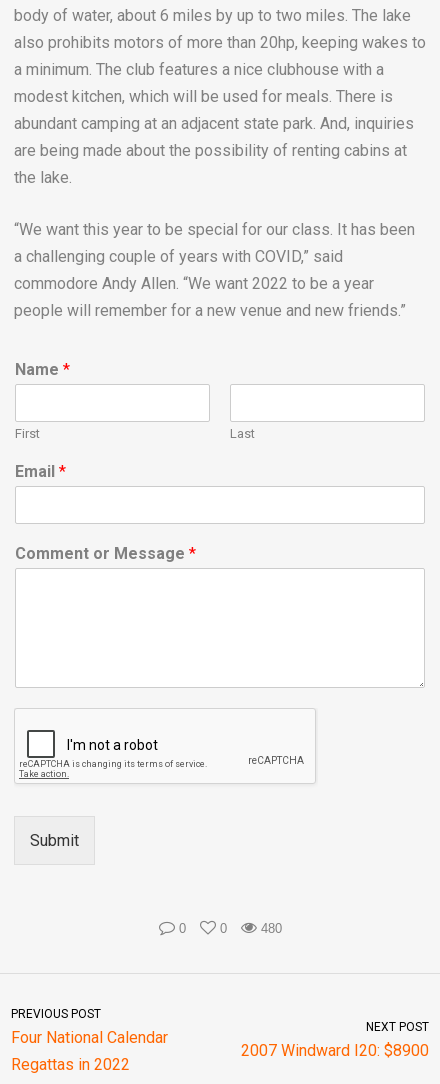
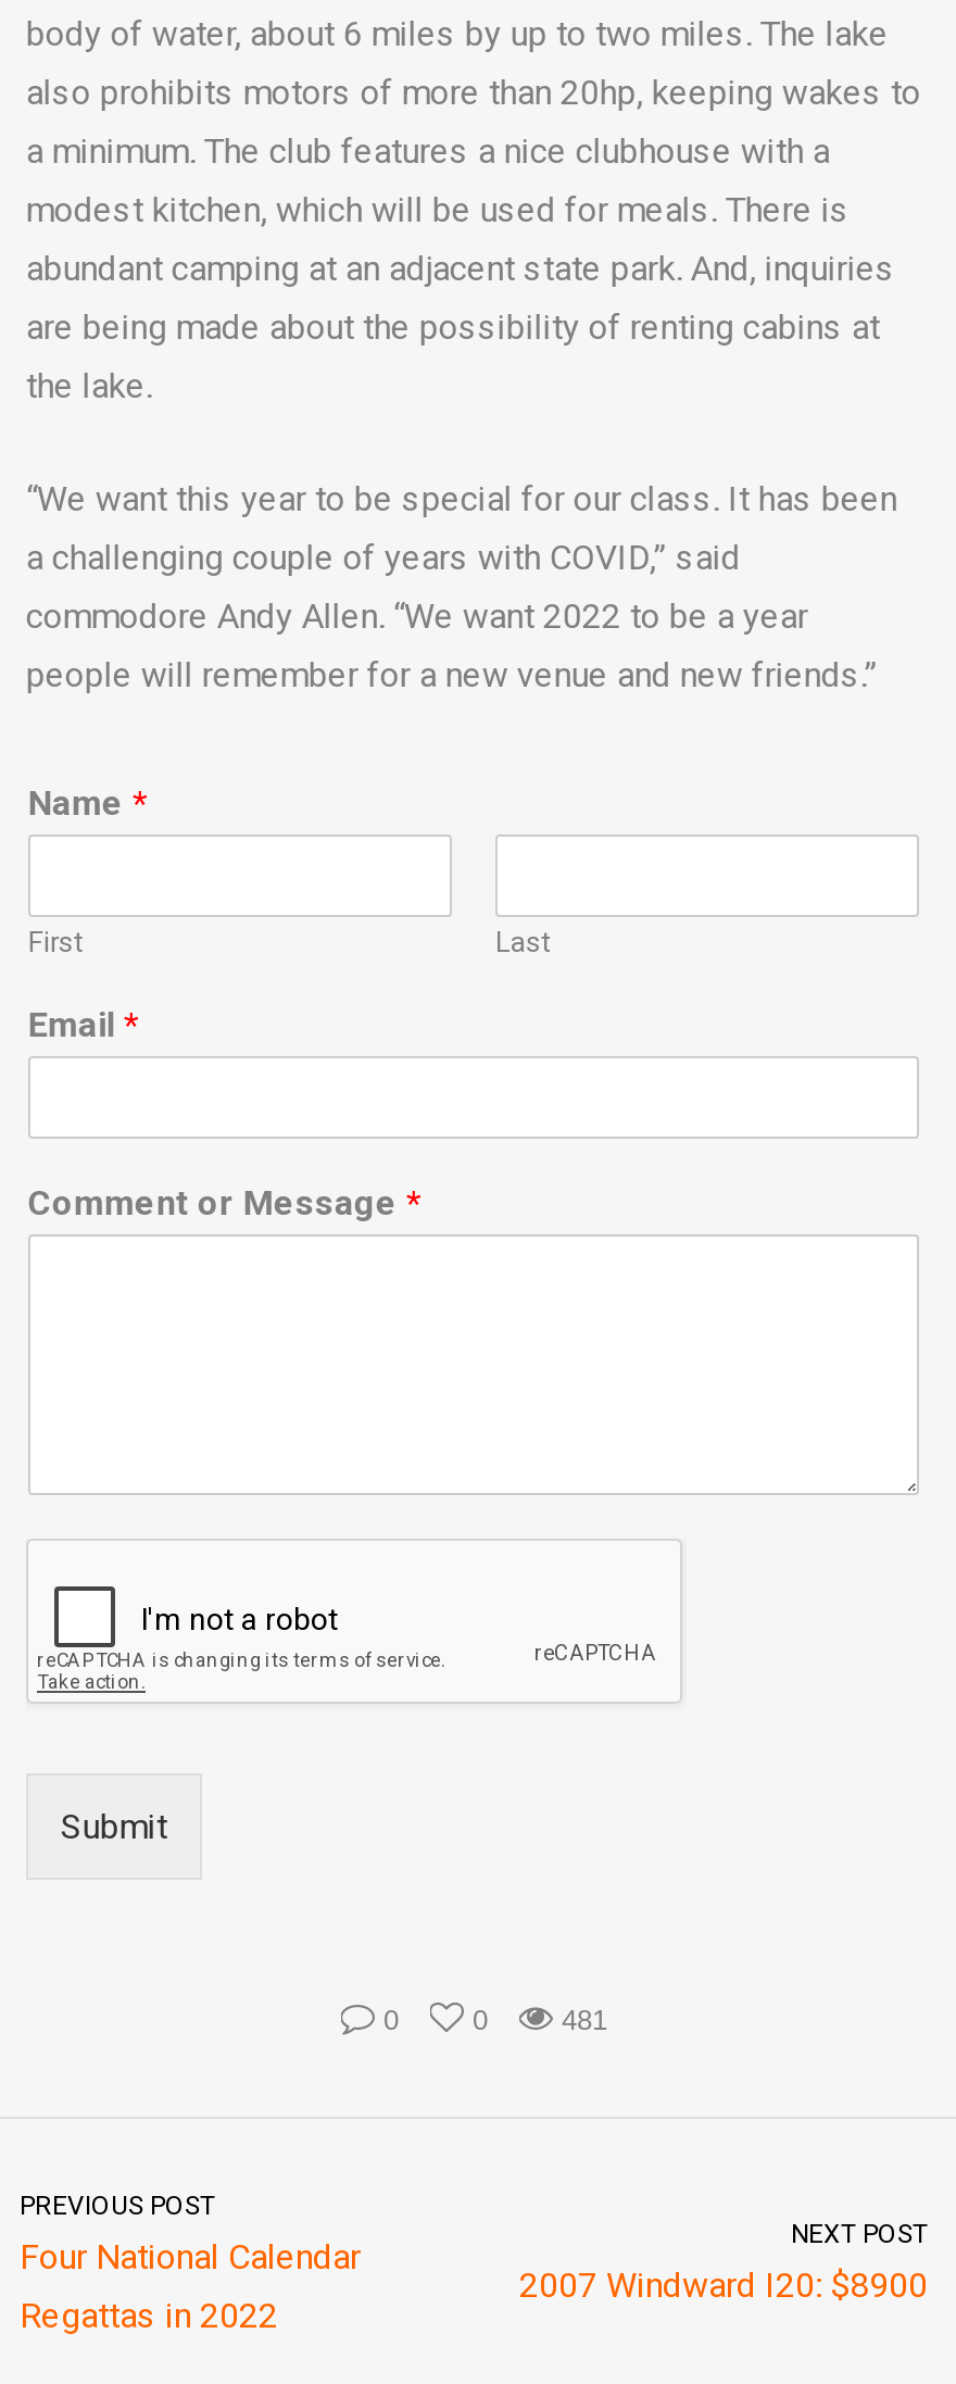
[260,921,281,936] 480 -> [562,2002,607,2035] 481

